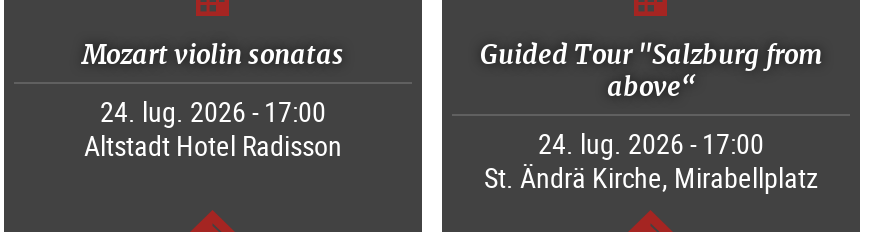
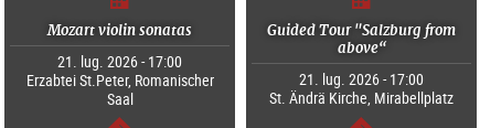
[84,92,342,164] 24. lug. 2026 - 17:00 | Altstadt Hotel Radisson -> [26,51,214,109] 21. lug. 2026 - 17:00 | Erzabtei St.Peter, Romanischer | Saal
[538,124,764,162] 24. lug. 2026 - 17:00 -> [299,69,424,89] 21. lug. 2026 - 17:00

